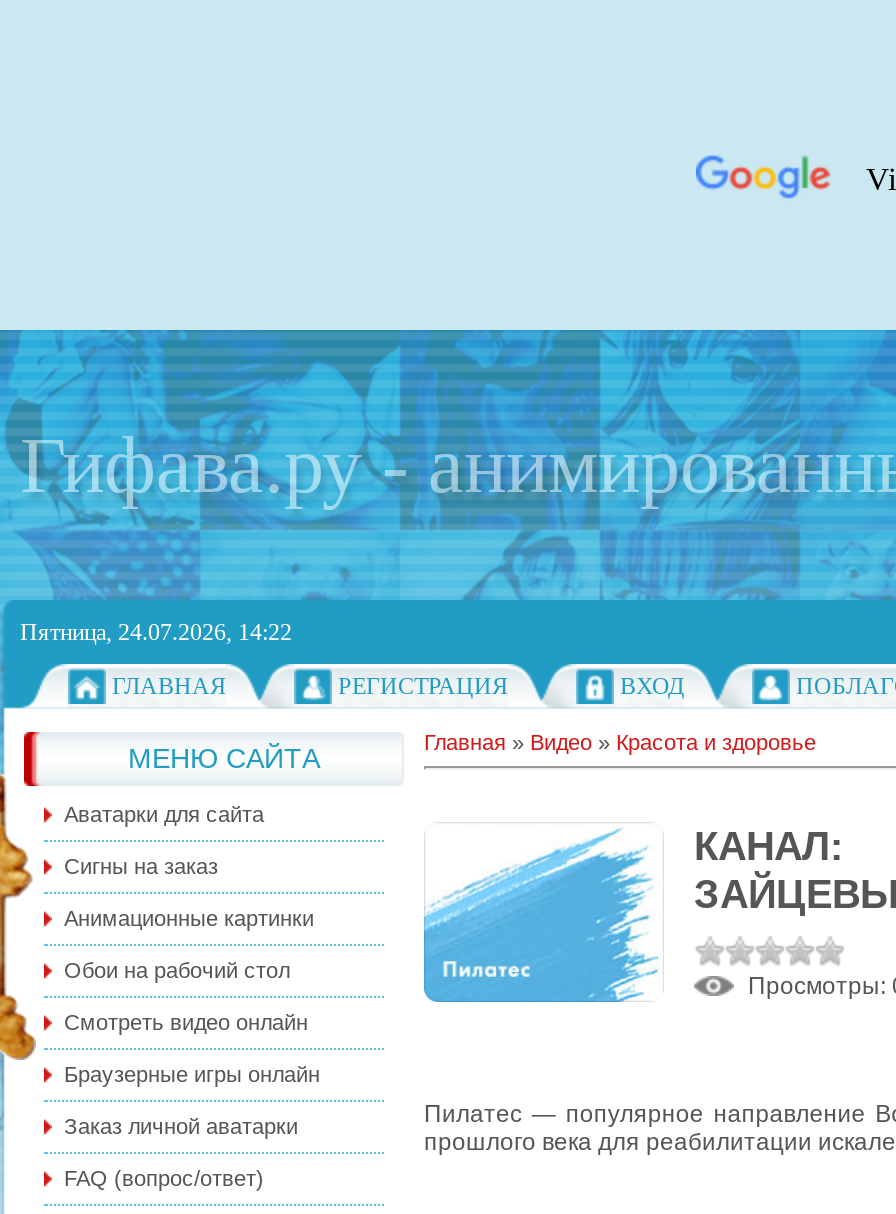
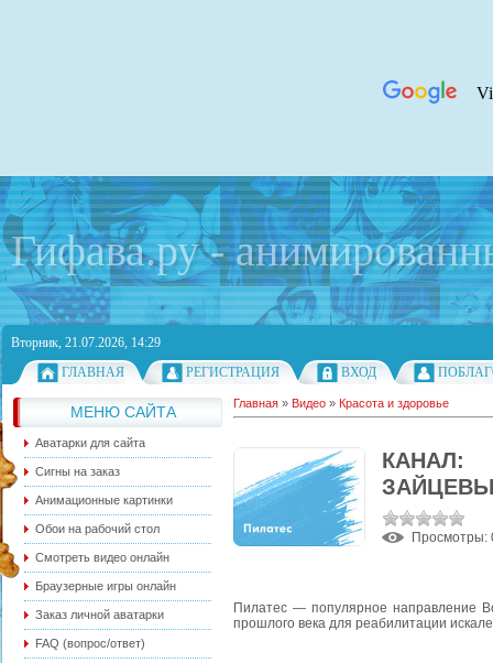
[20,618,292,646] Пятница, 24.07.2026, 14:22 -> [11,335,161,350] Вторник, 21.07.2026, 14:29

